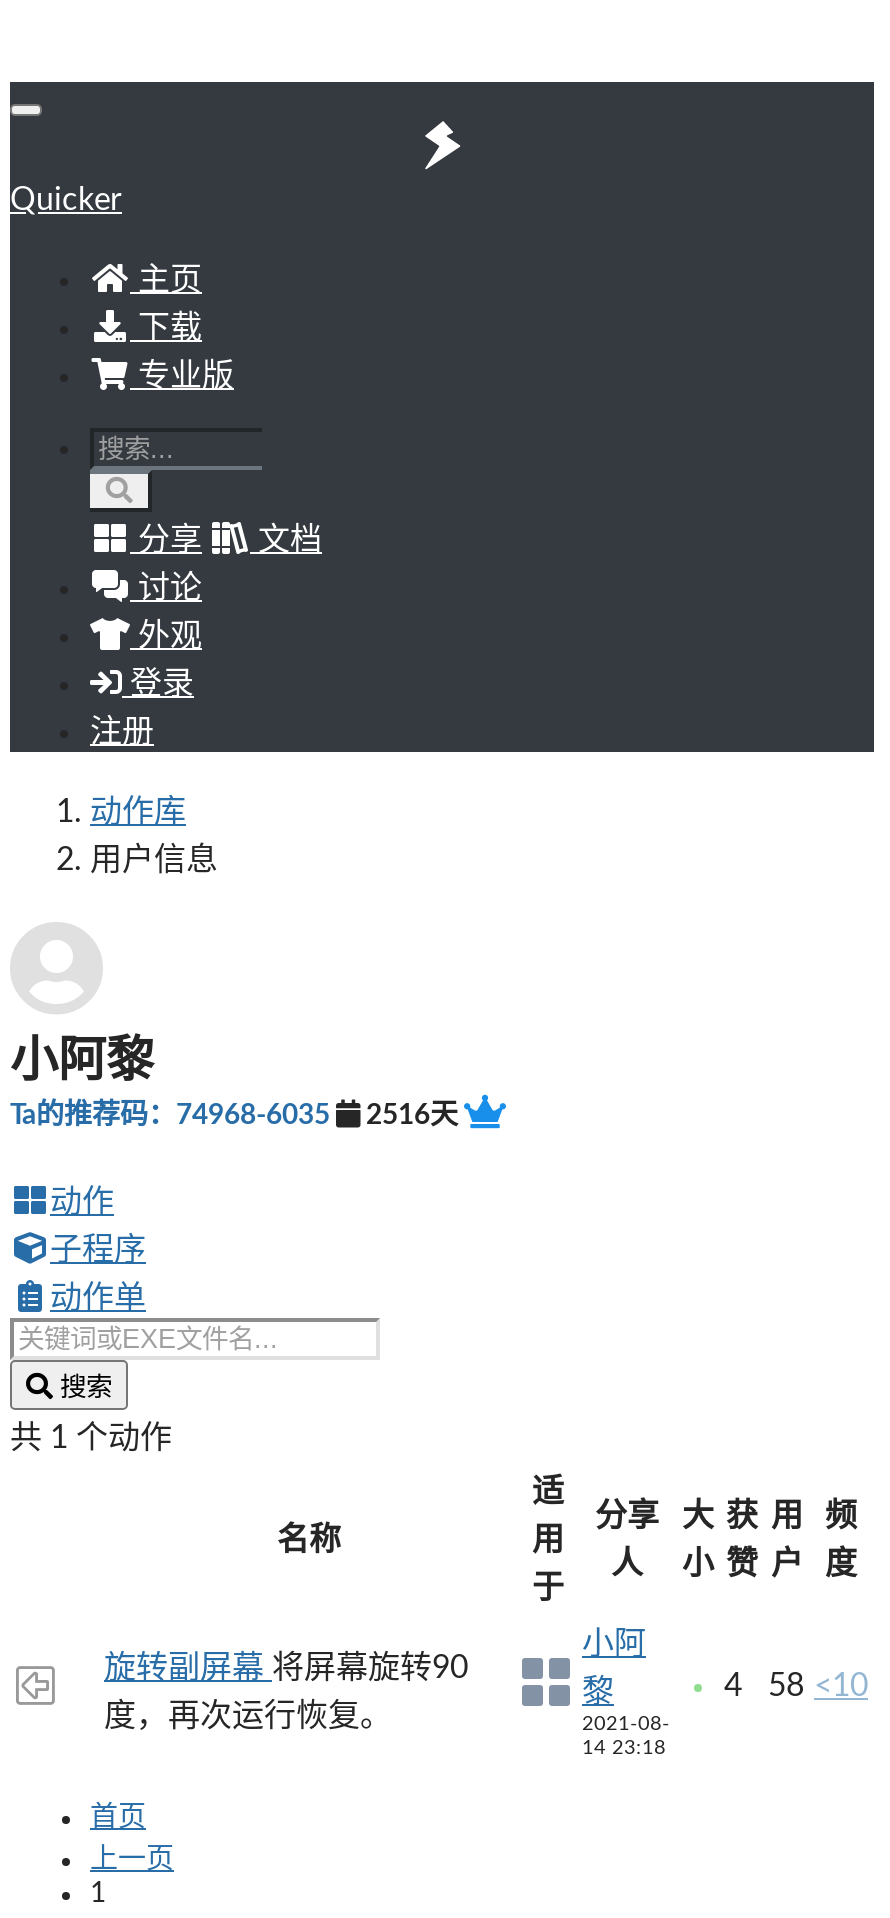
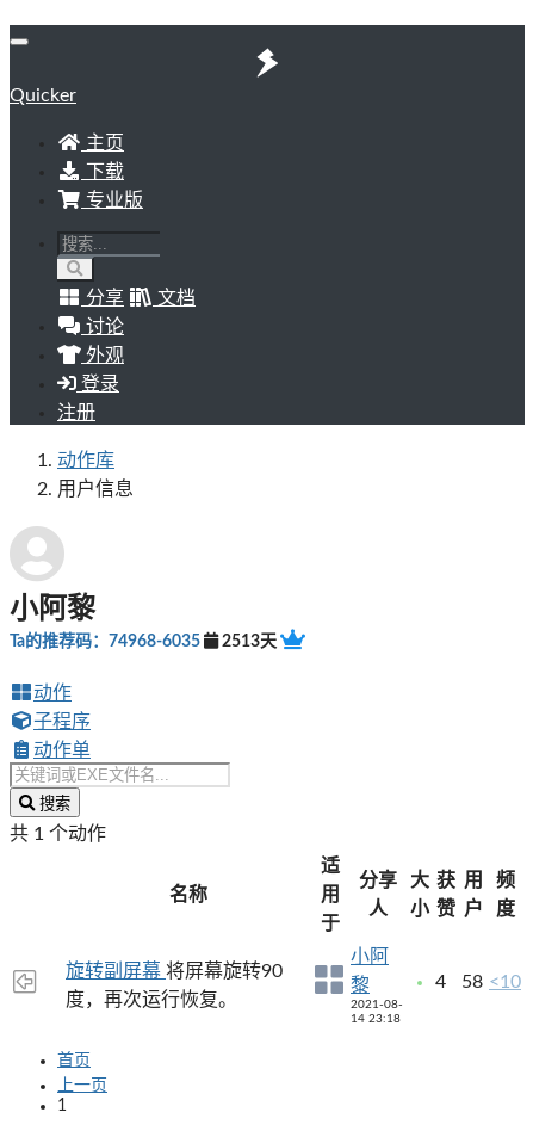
[10,1102,464,1130] Ta的推荐码：74968-6035 2516天 -> [10,633,280,650] Ta的推荐码：74968-6035 2513天

